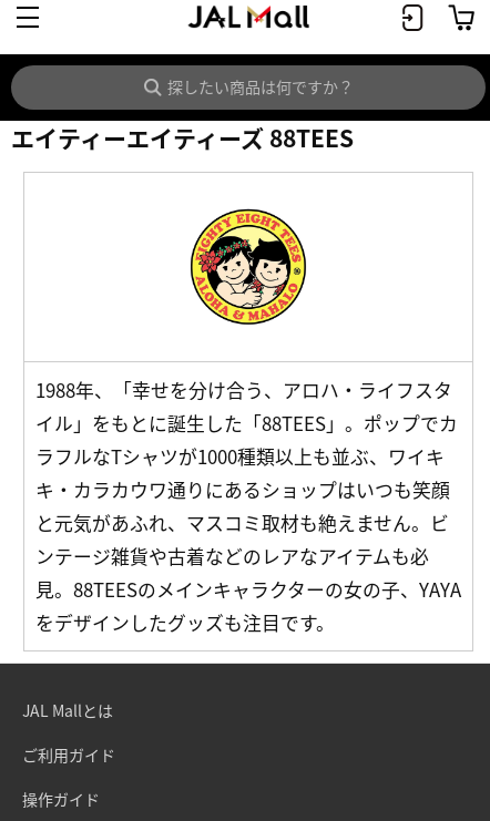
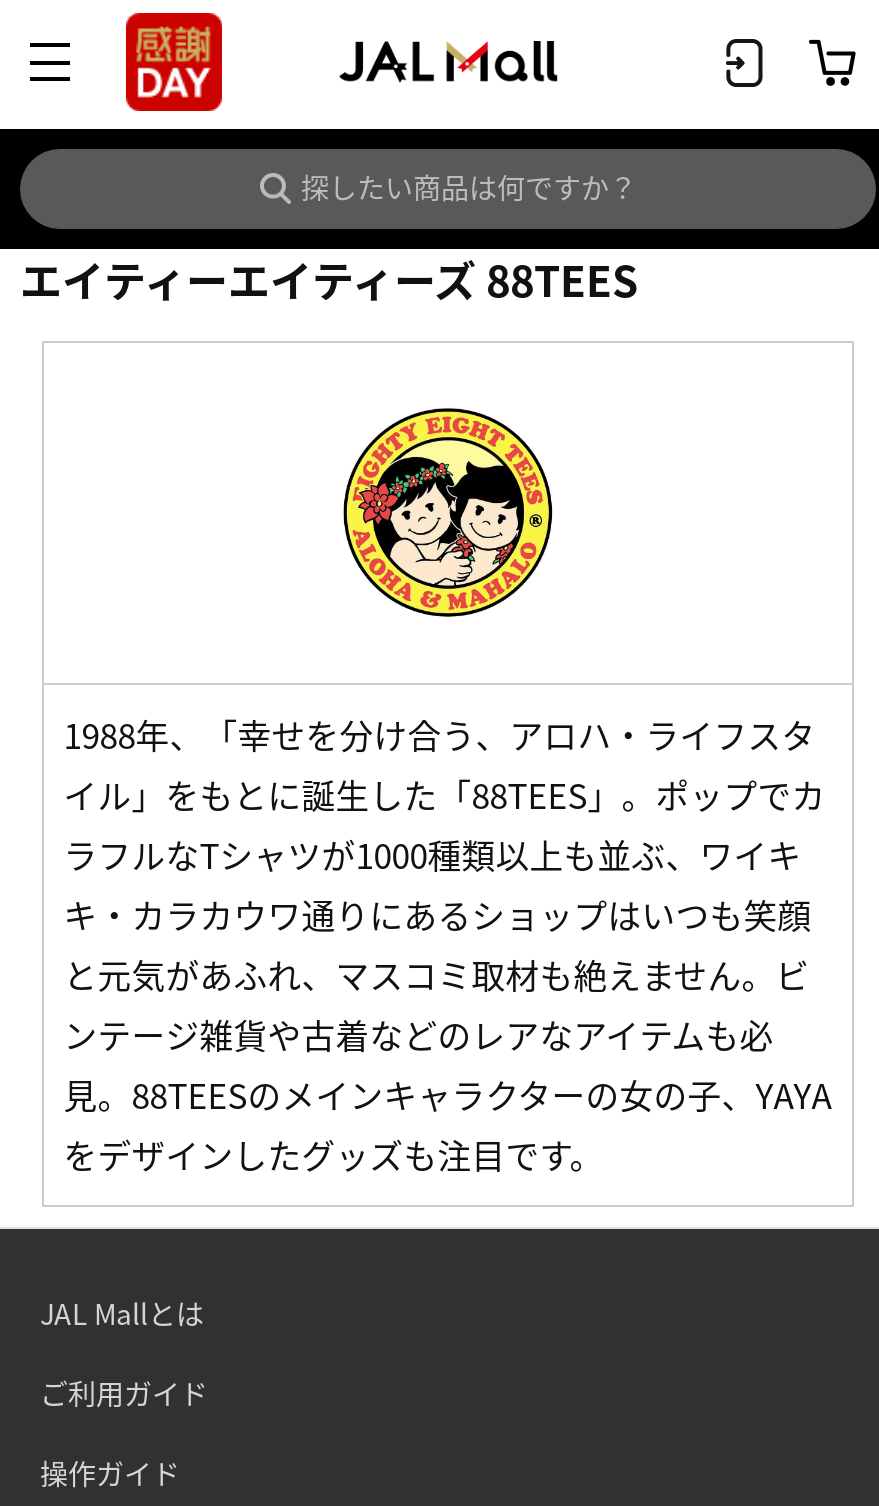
none -> [124,11,224,113] [image]

